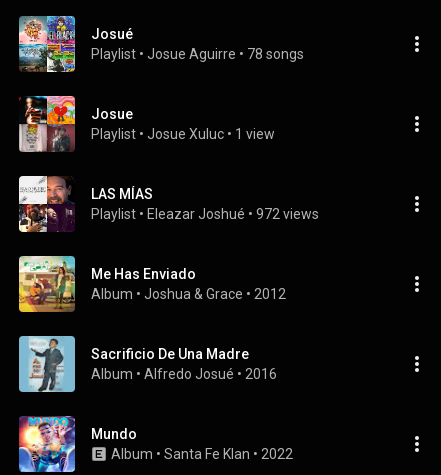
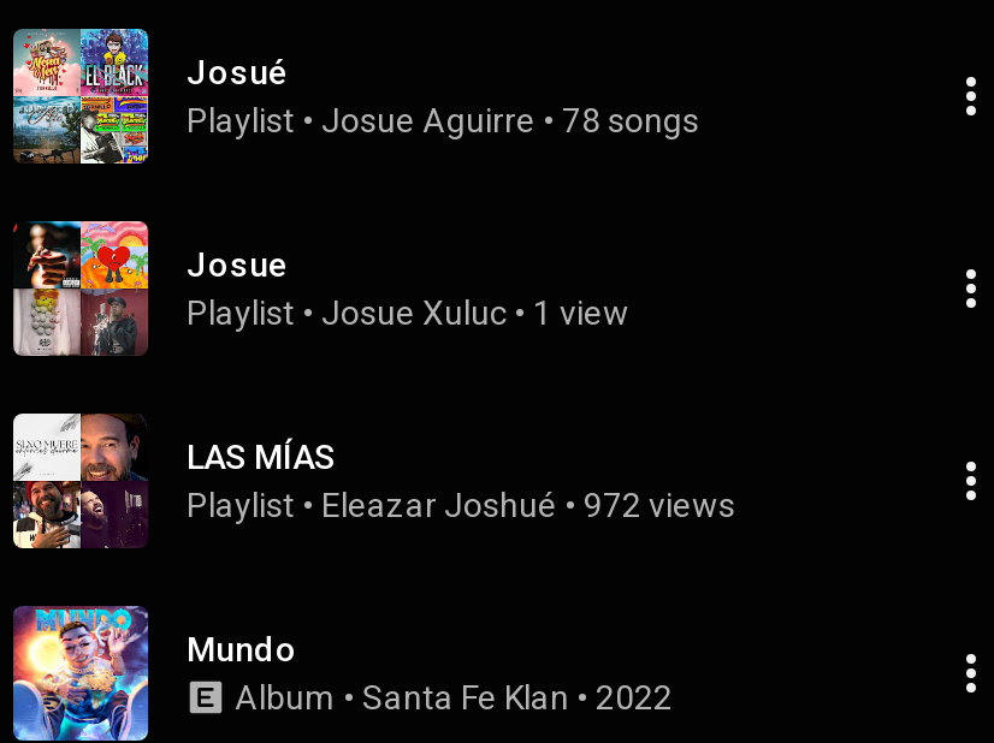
[18,255,286,313] [image] | Me Has Enviado | Album • Joshua & Grace • 2012 -> none
[18,335,277,393] [image] | Sacrificio De Una Madre | Album • Alfredo Josué • 2016 -> none

